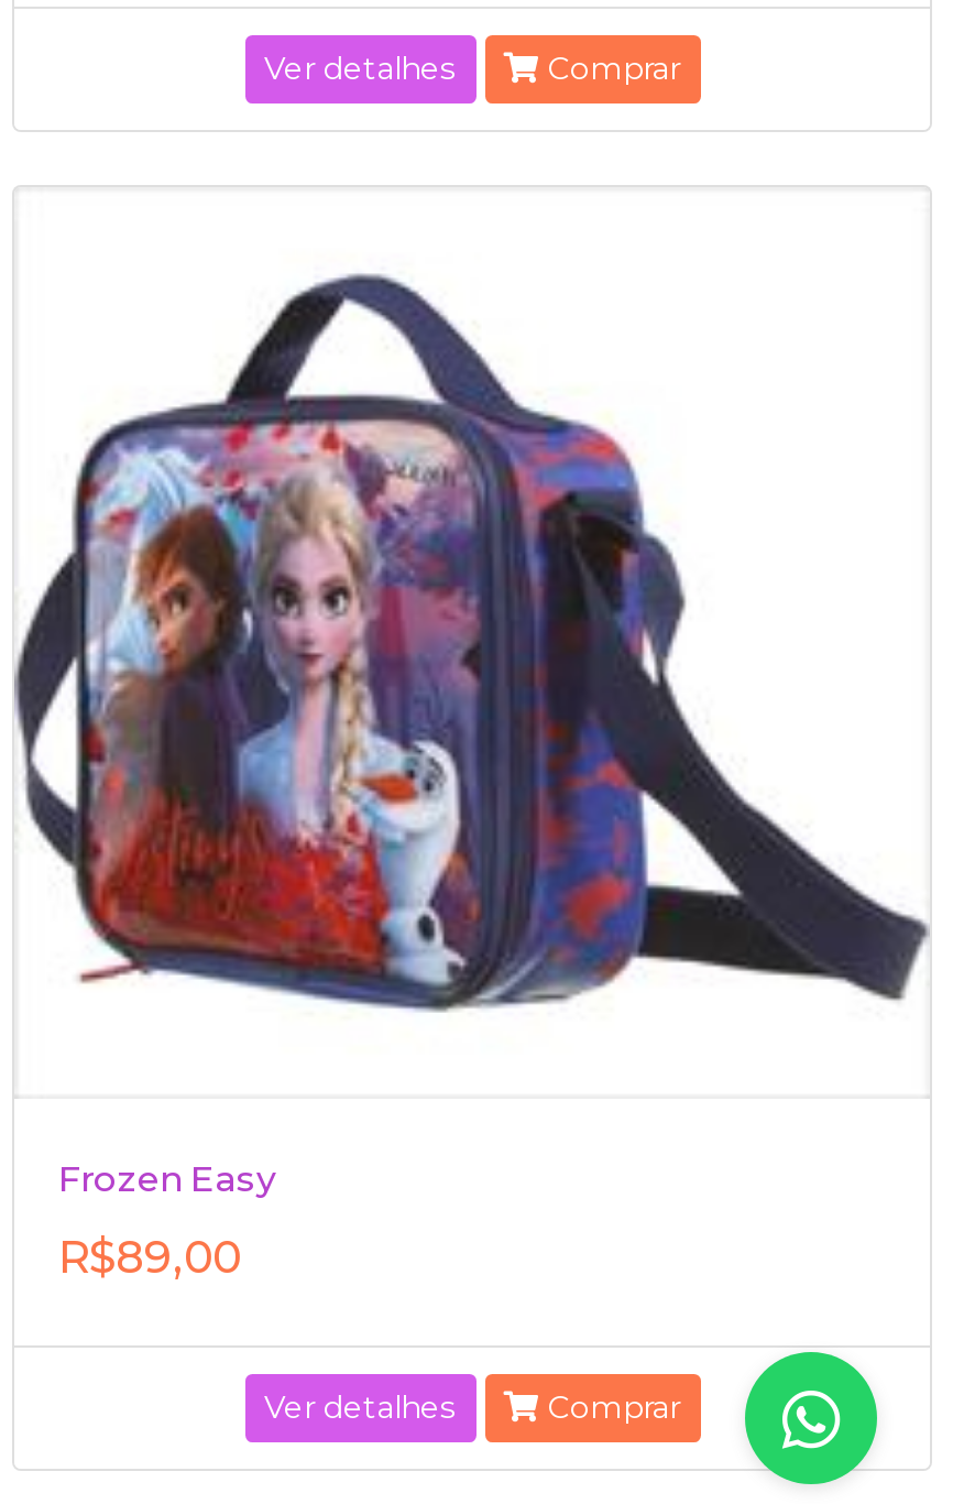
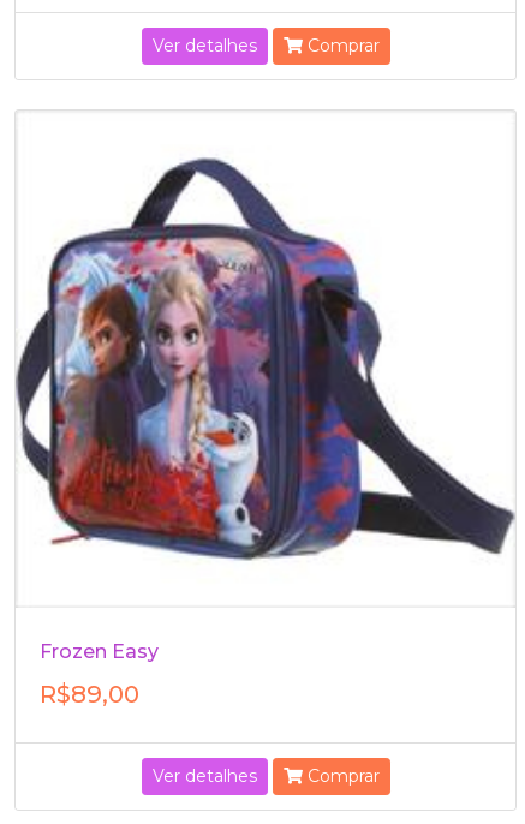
[743,1350,879,1489] [image] -> none

